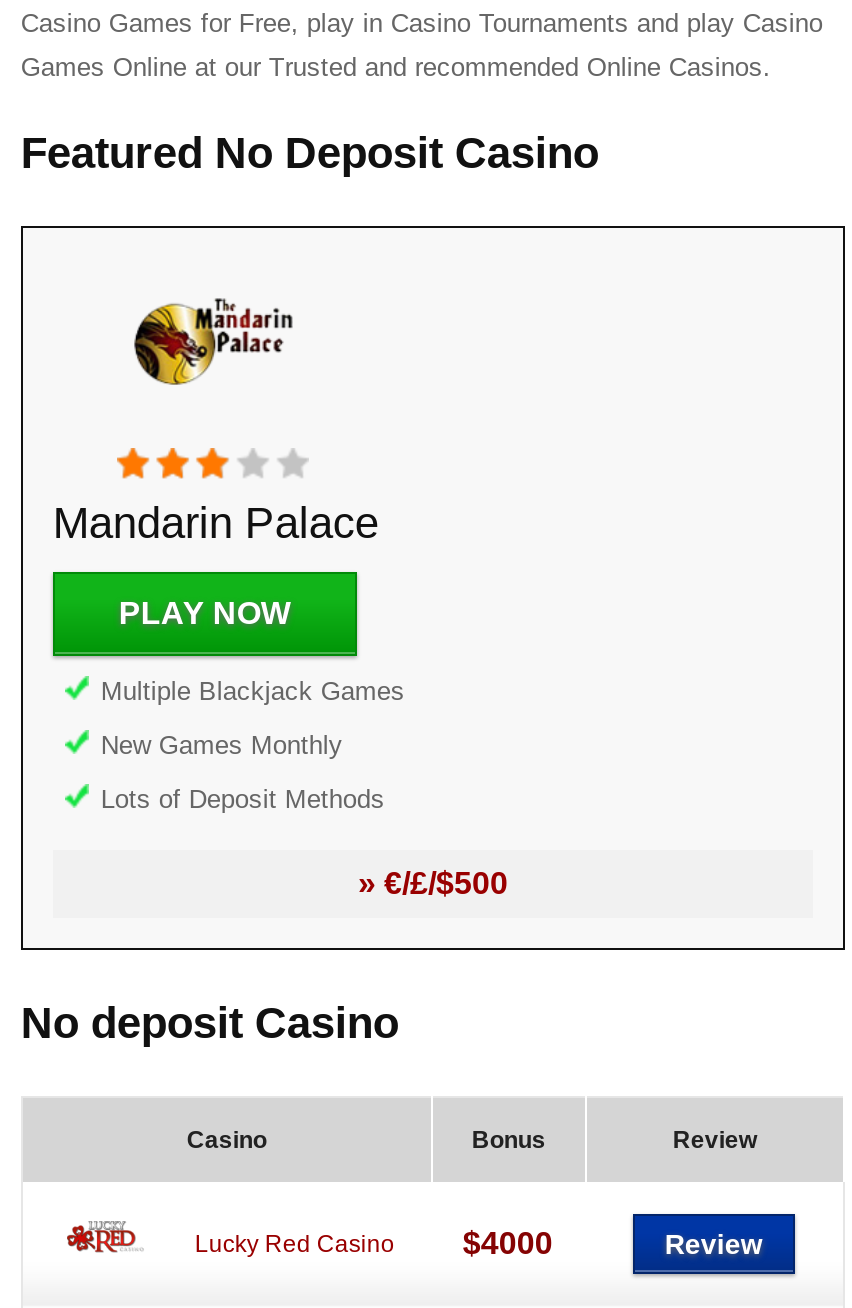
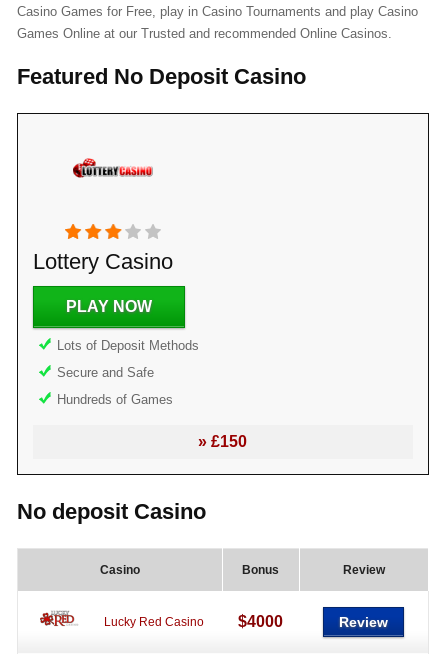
[133,296,295,386] [image] -> [72,150,153,192] [image]
[53,498,379,548] Mandarin Palace -> [33,249,173,274] Lottery Casino
[101,676,405,760] Multiple Blackjack Games | New Games Monthly -> none
moved [101,784,385,814] -> [57,338,199,353]: Lots of Deposit Methods
[358,866,508,900] » €/£/$500 -> [57,365,247,450] Secure and Safe | Hundreds of Games | » £150

